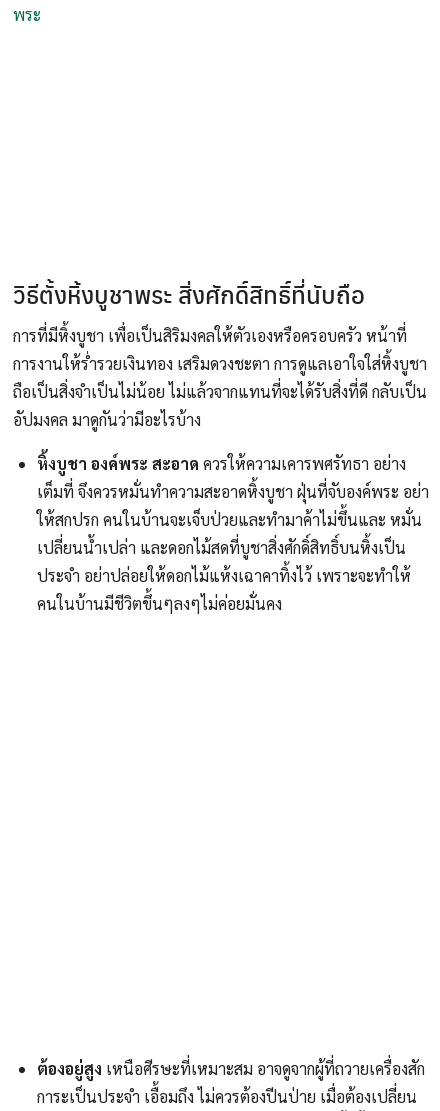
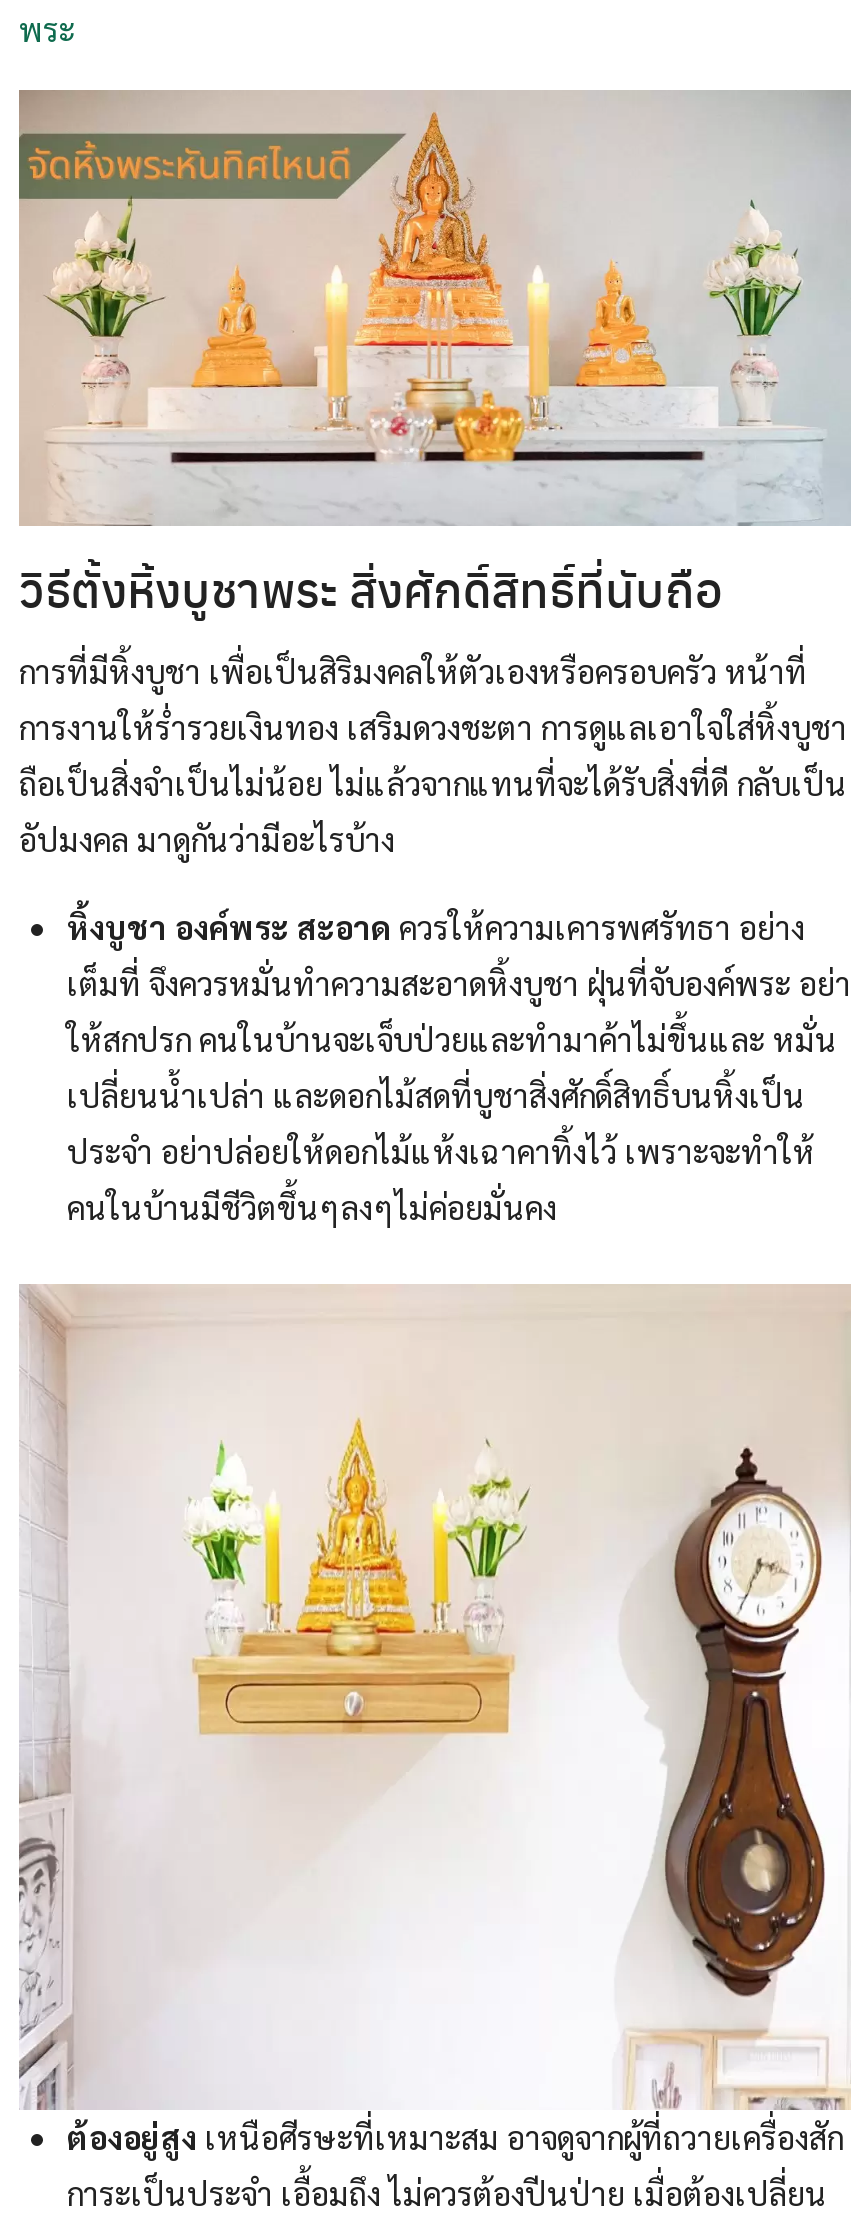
none -> [17,88,853,528] [image]
none -> [17,1284,851,2112] [image]

